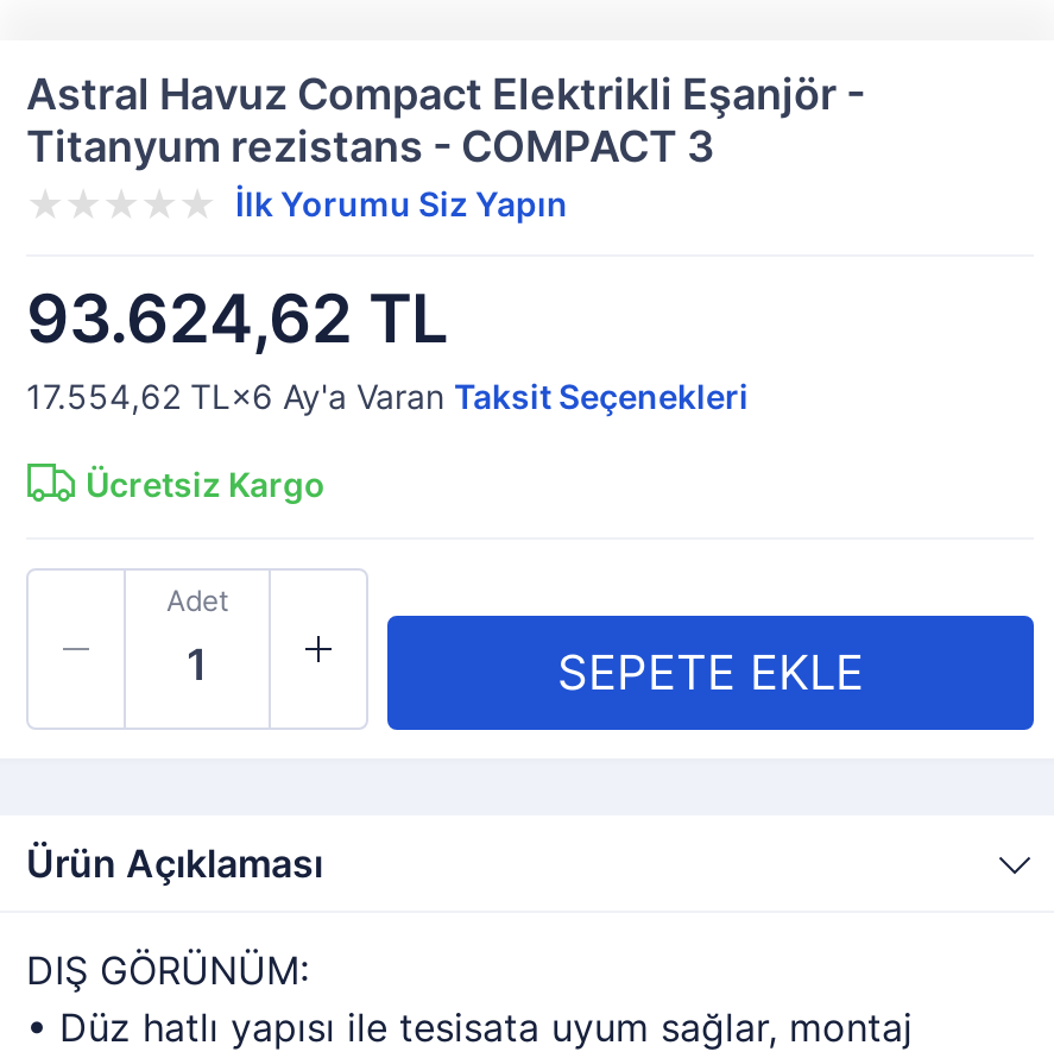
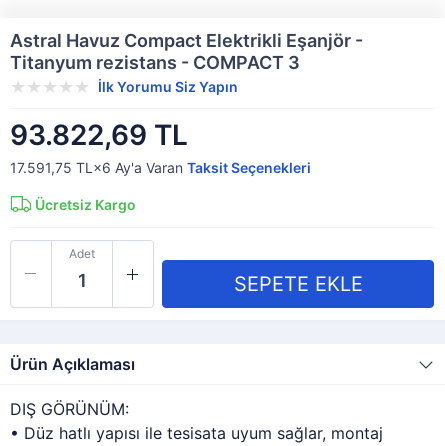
[26,278,449,359] 93.624,62 TL -> [10,118,188,152] 93.822,69 TL
[26,376,749,416] 17.554,62 TL×6 Ay'a Varan Taksit Seçenekleri -> [10,159,311,176] 17.591,75 TL×6 Ay'a Varan Taksit Seçenekleri

